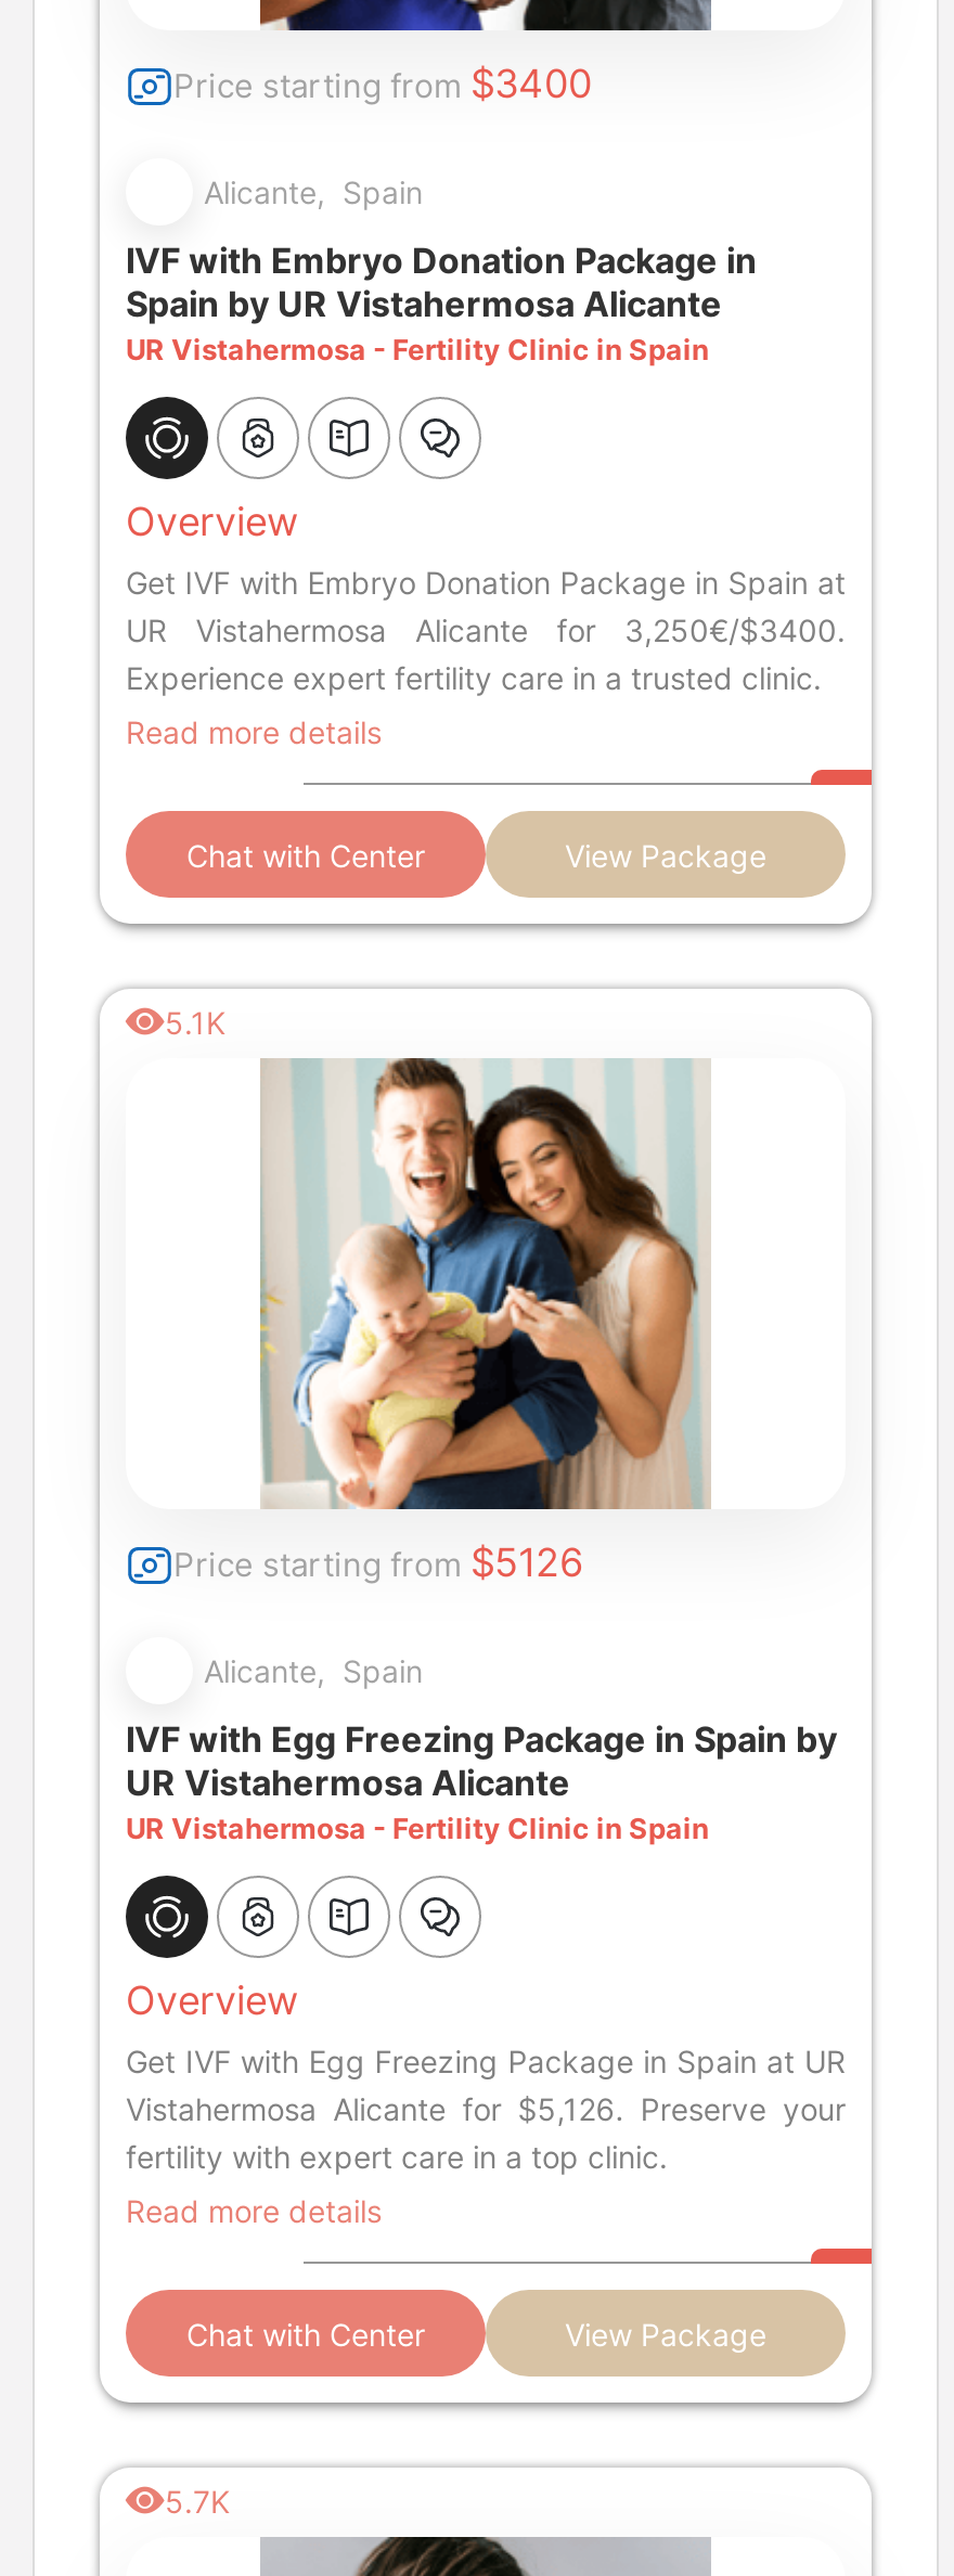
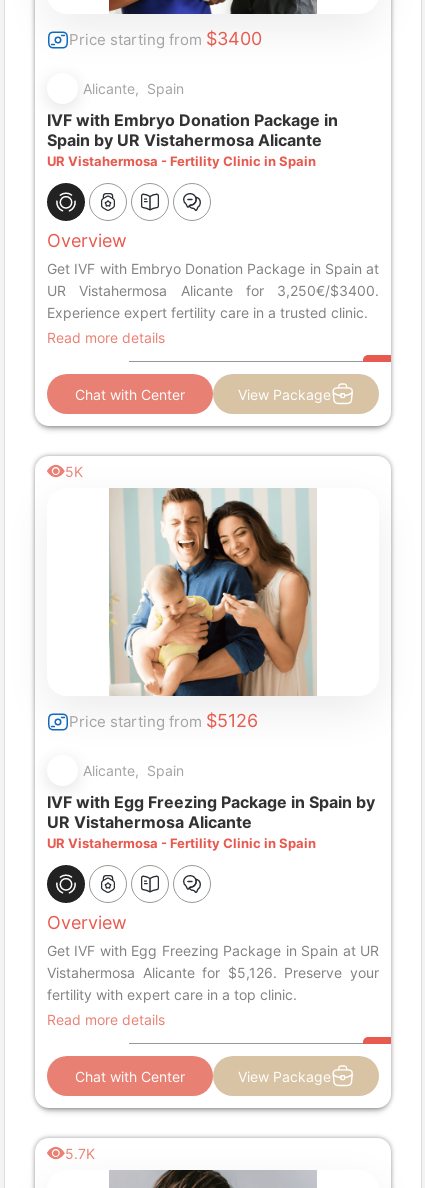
[165,1004,225,1041] 5.1K -> [65,463,83,480] 5K

